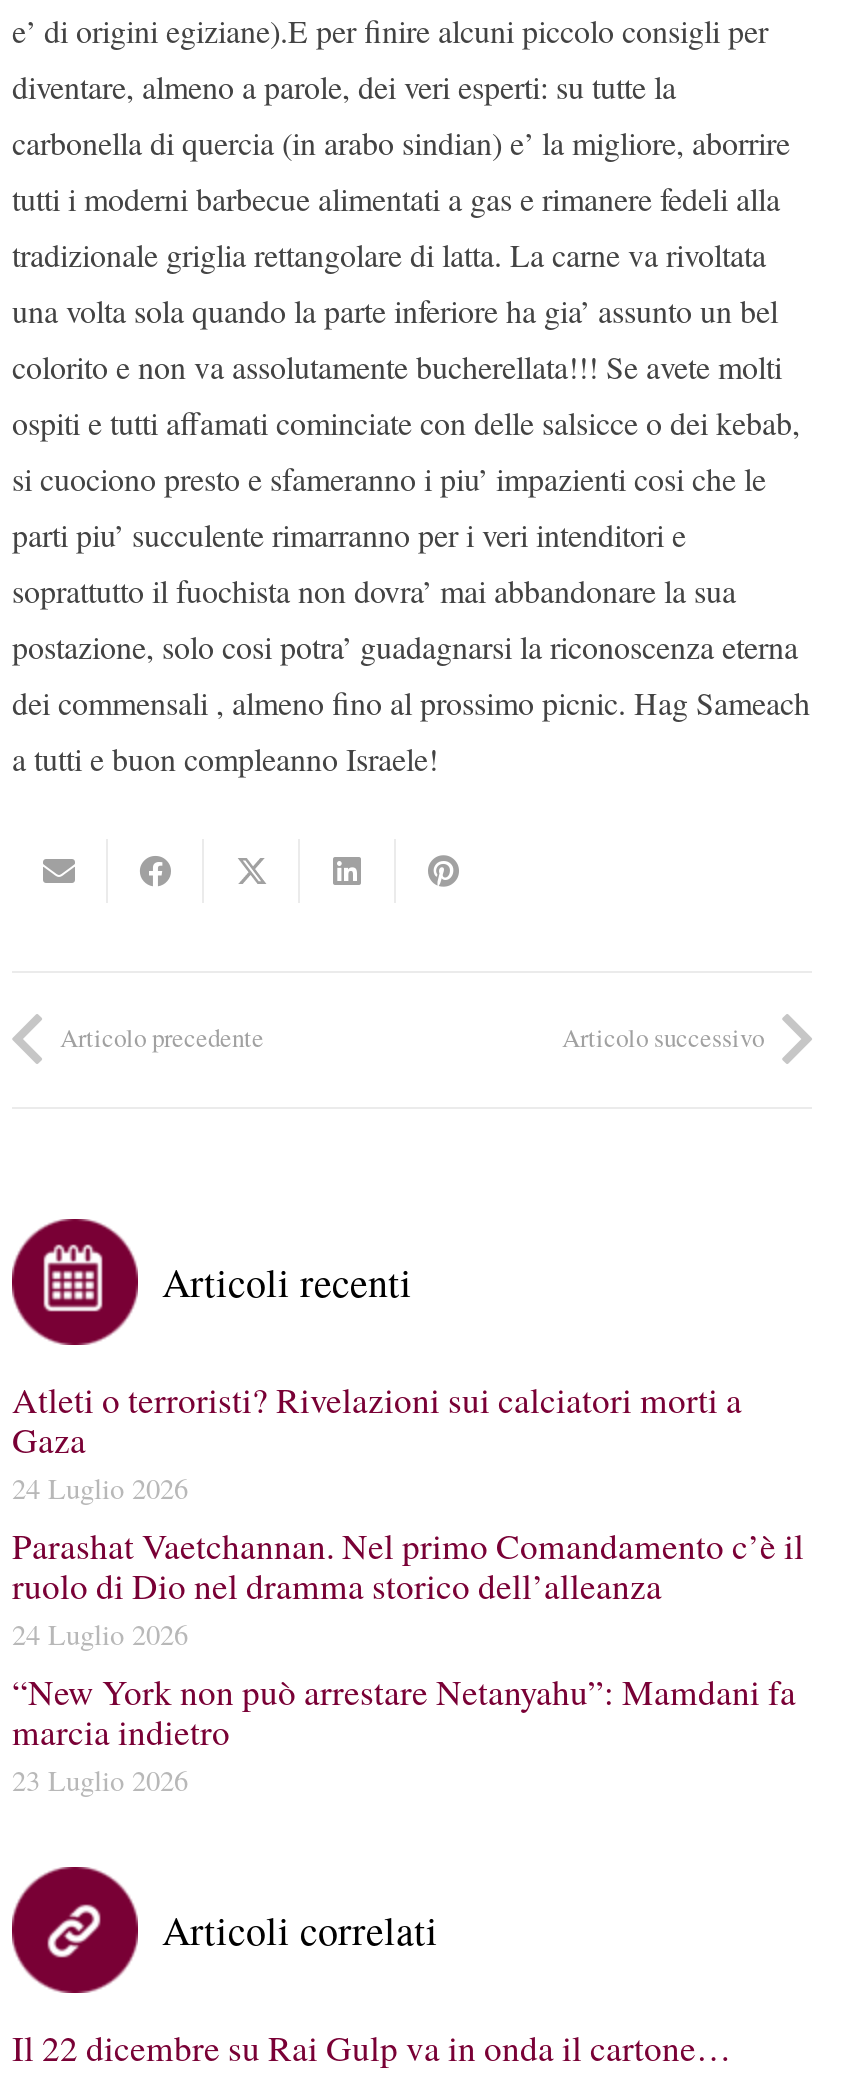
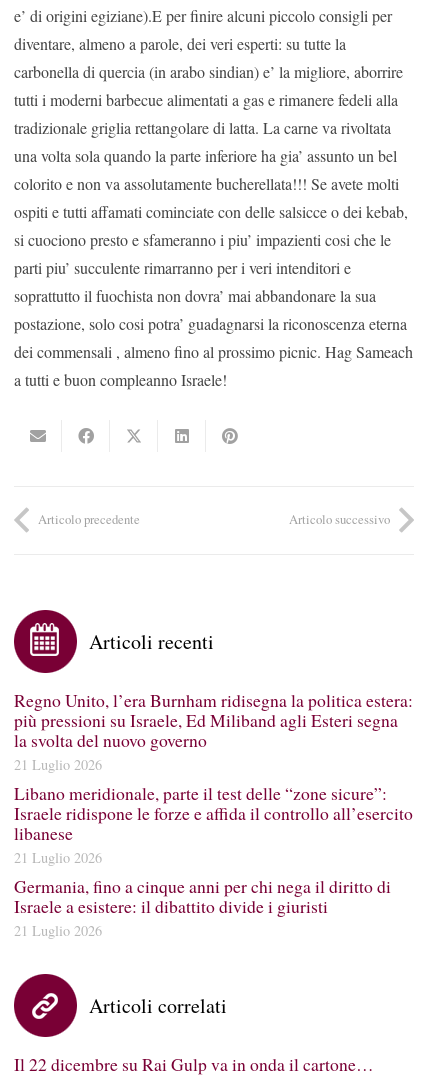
[12,1375,804,1799] Atleti o terroristi? Rivelazioni sui calciatori morti a | Gaza | 24 Luglio 2026 | Parashat Vaetchannan. Nel primo Comandamento c’è il | ruolo di Dio nel dramma storico dell’alleanza | 24 Luglio 2026 | “New York non può arrestare Netanyahu”: Mamdani fa | marcia indietro | 23 Luglio 2026 -> [14,688,413,940] Regno Unito, l’era Burnham ridisegna la politica estera: | più pressioni su Israele, Ed Miliband agli Esteri segna | la svolta del nuovo governo | 21 Luglio 2026 | Libano meridionale, parte il test delle “zone sicure”: | Israele ridispone le forze e affida il controllo all’esercito | libanese | 21 Luglio 2026 | Germania, fino a cinque anni per chi nega il diritto di | Israele a esistere: il dibattito divide i giuristi | 21 Luglio 2026

